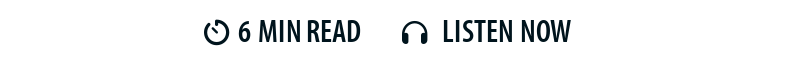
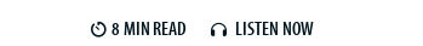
[238,10,302,50] 6 MIN -> [112,16,150,40] 8 MIN

